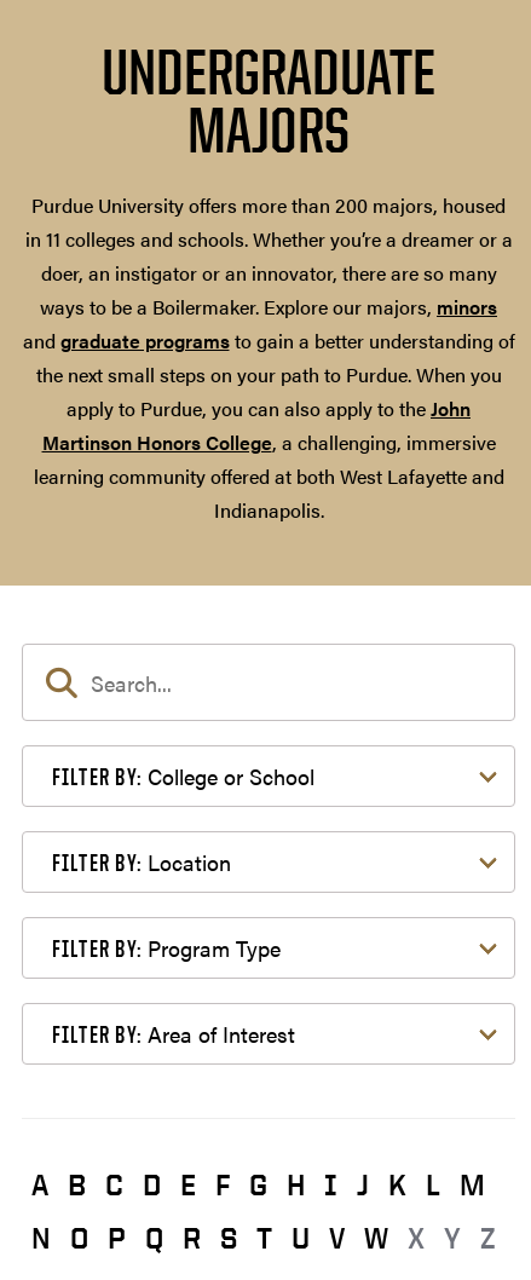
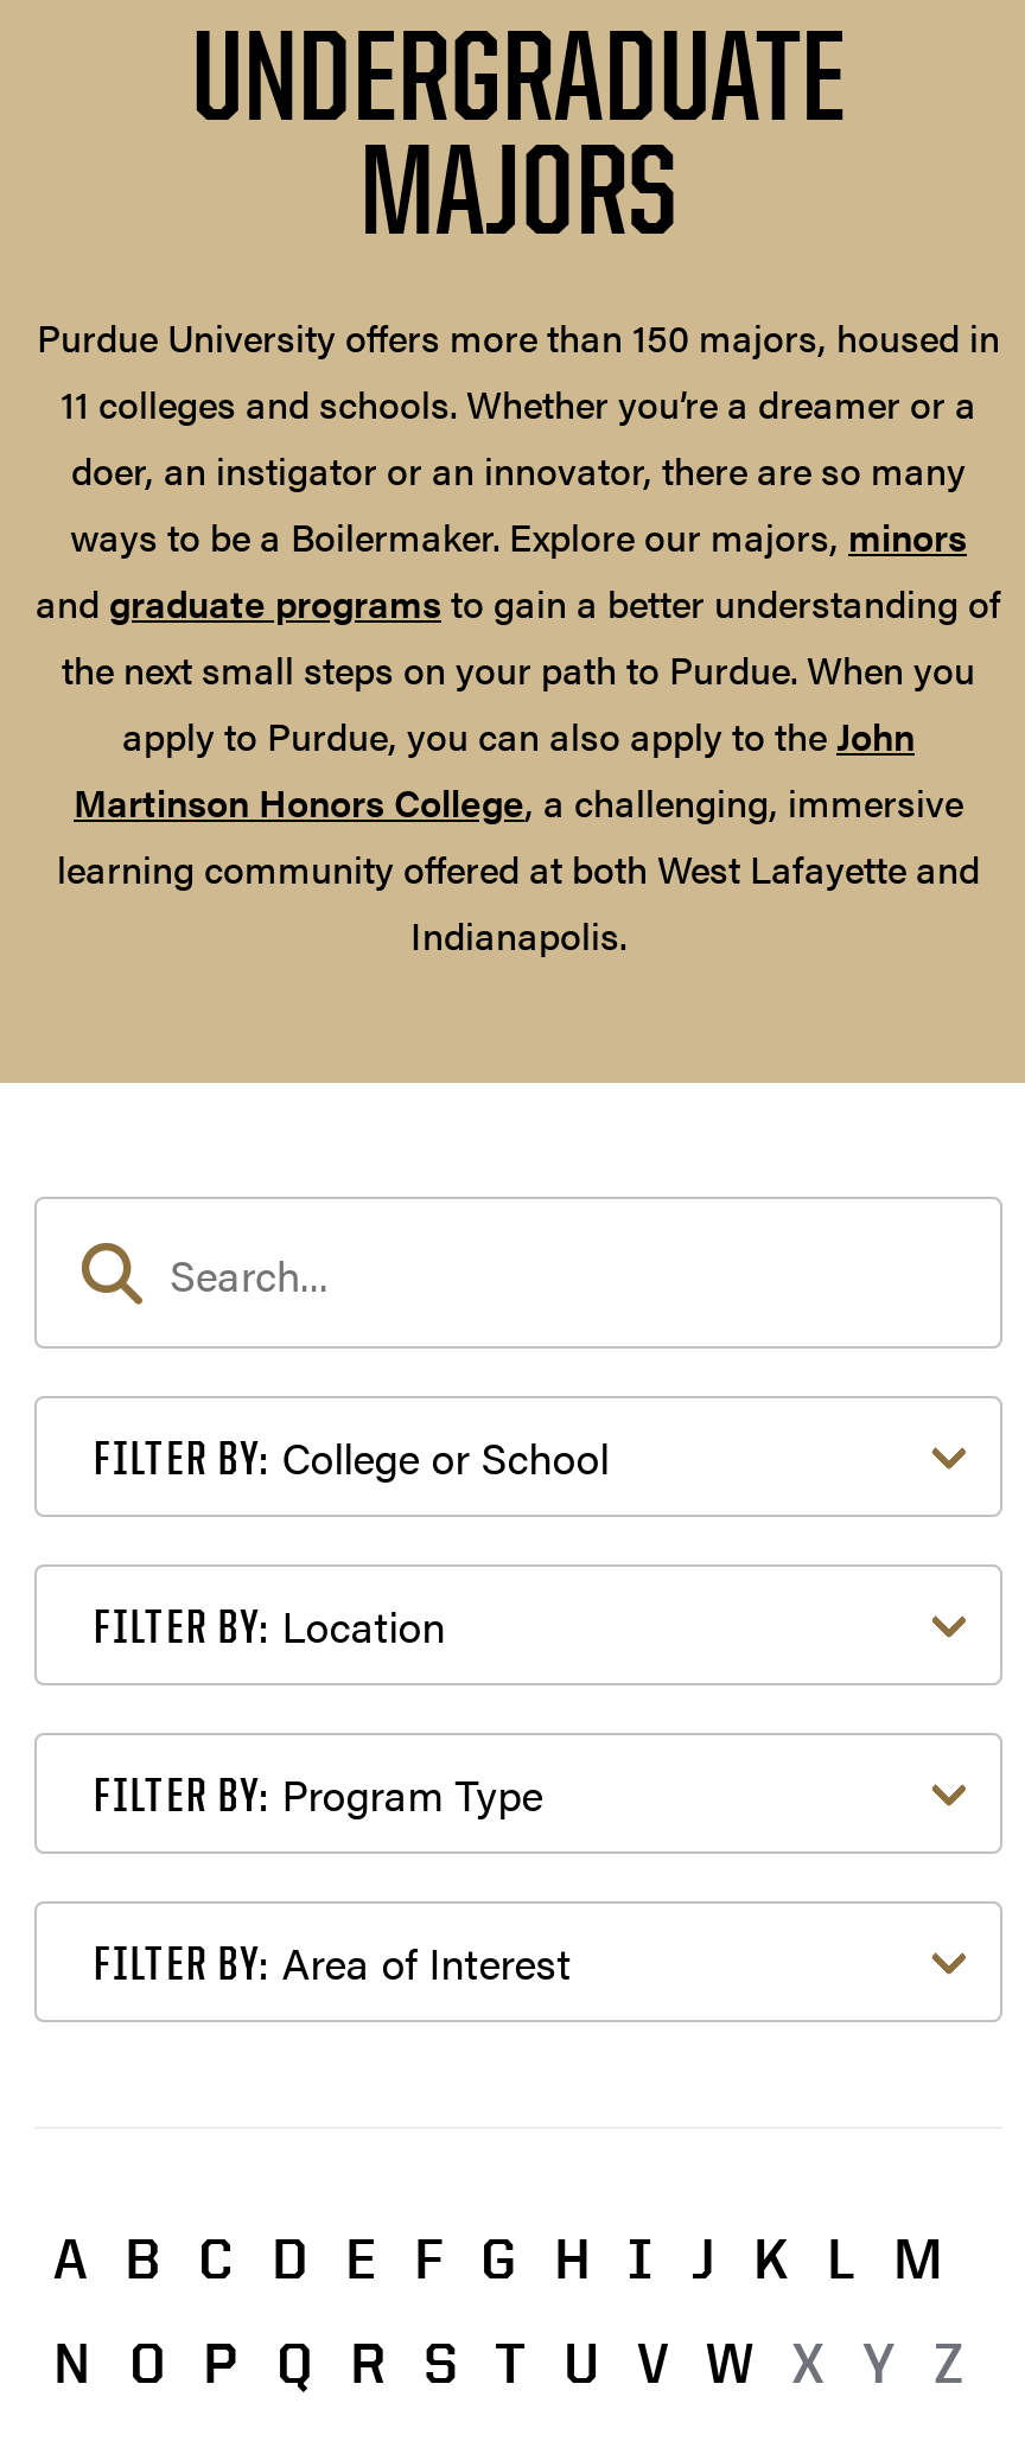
[25,191,512,253] Purdue University offers more than 200 majors, housed | in 11 colleges and schools. Whether you’re a dreamer or a -> [37,310,1000,431] Purdue University offers more than 150 majors, housed in | 11 colleges and schools. Whether you’re a dreamer or a

